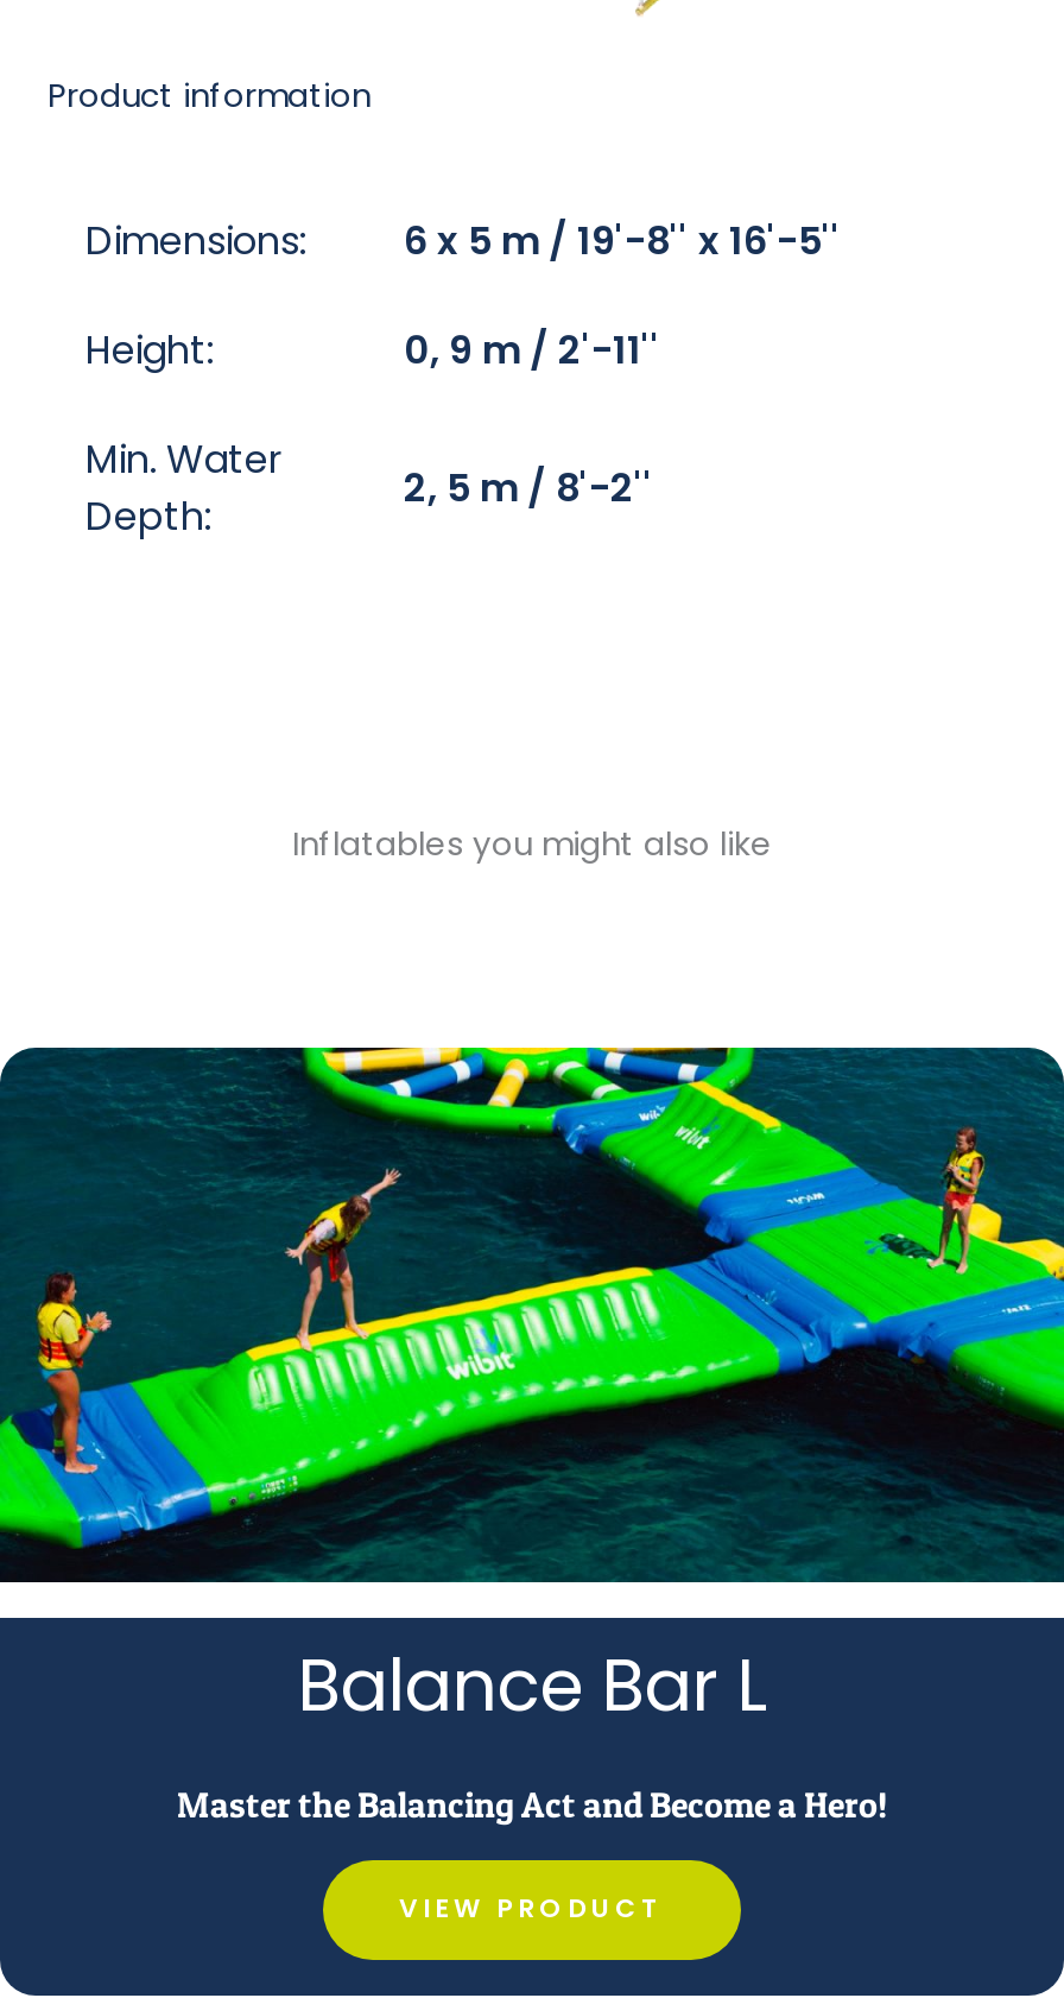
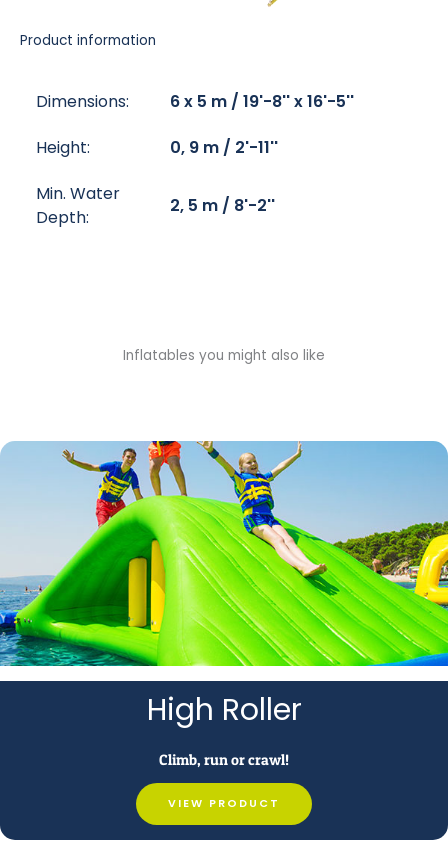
[7,1045,1057,1737] [image] | Balance Bar L -> [3,440,445,731] [image] | High Roller
[177,1782,887,1827] Master the Balancing Act and Become a Hero! -> [159,750,289,769] Climb, run or crawl!

